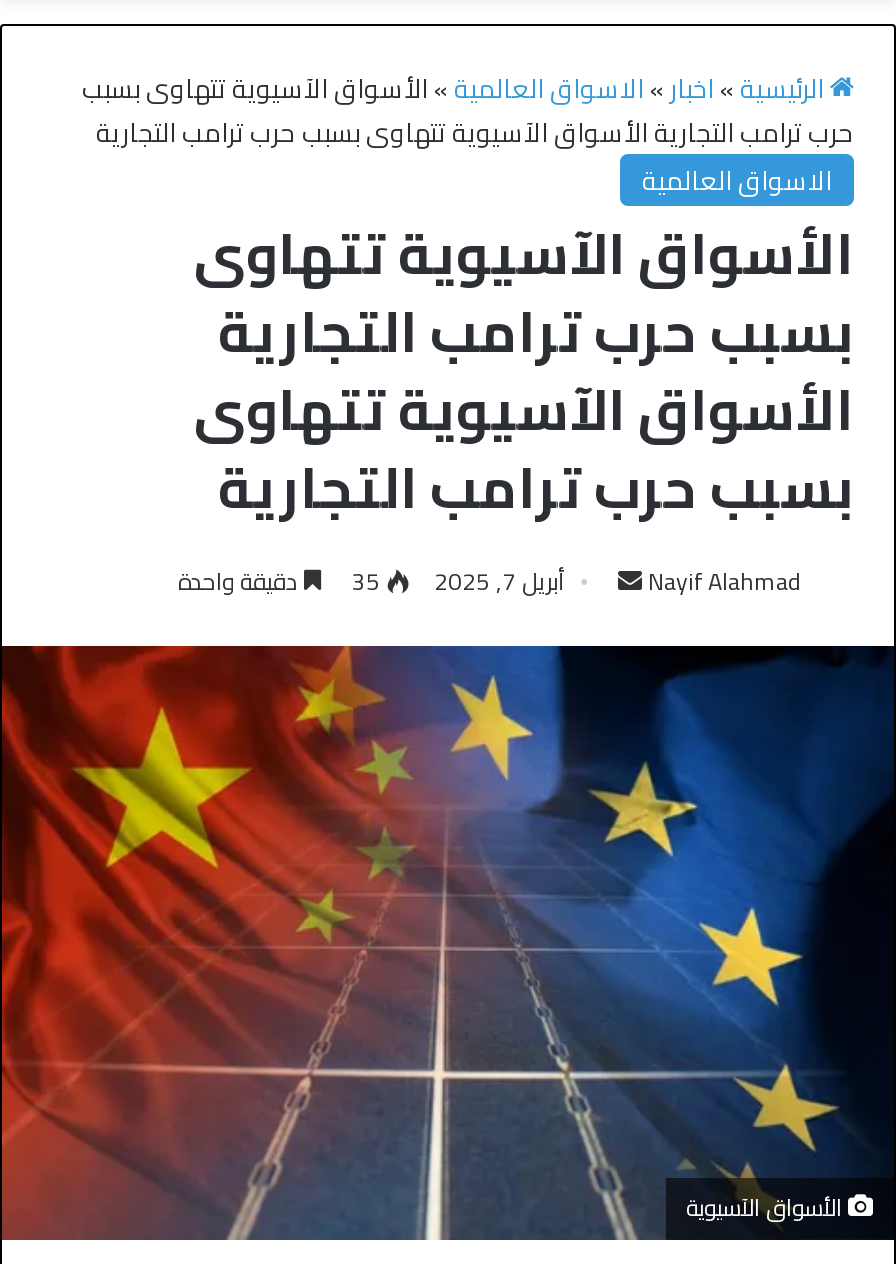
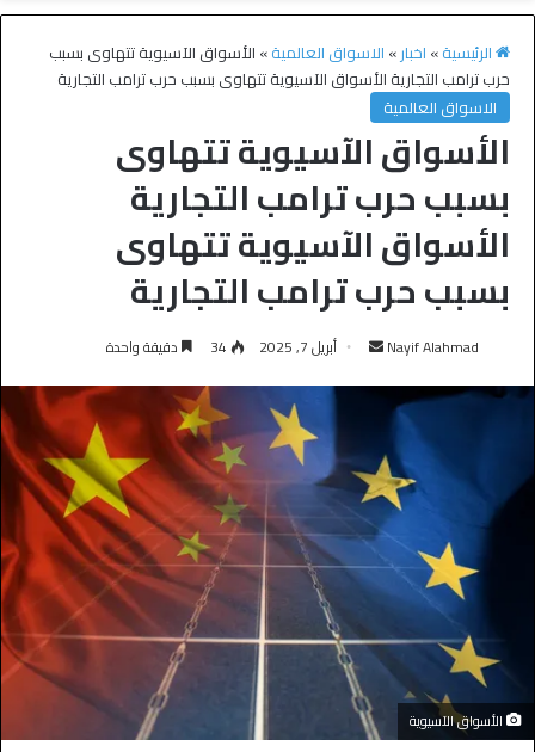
[178,558,380,604] 35 دقيقة واحدة -> [106,333,227,360] 34 دقيقة واحدة

